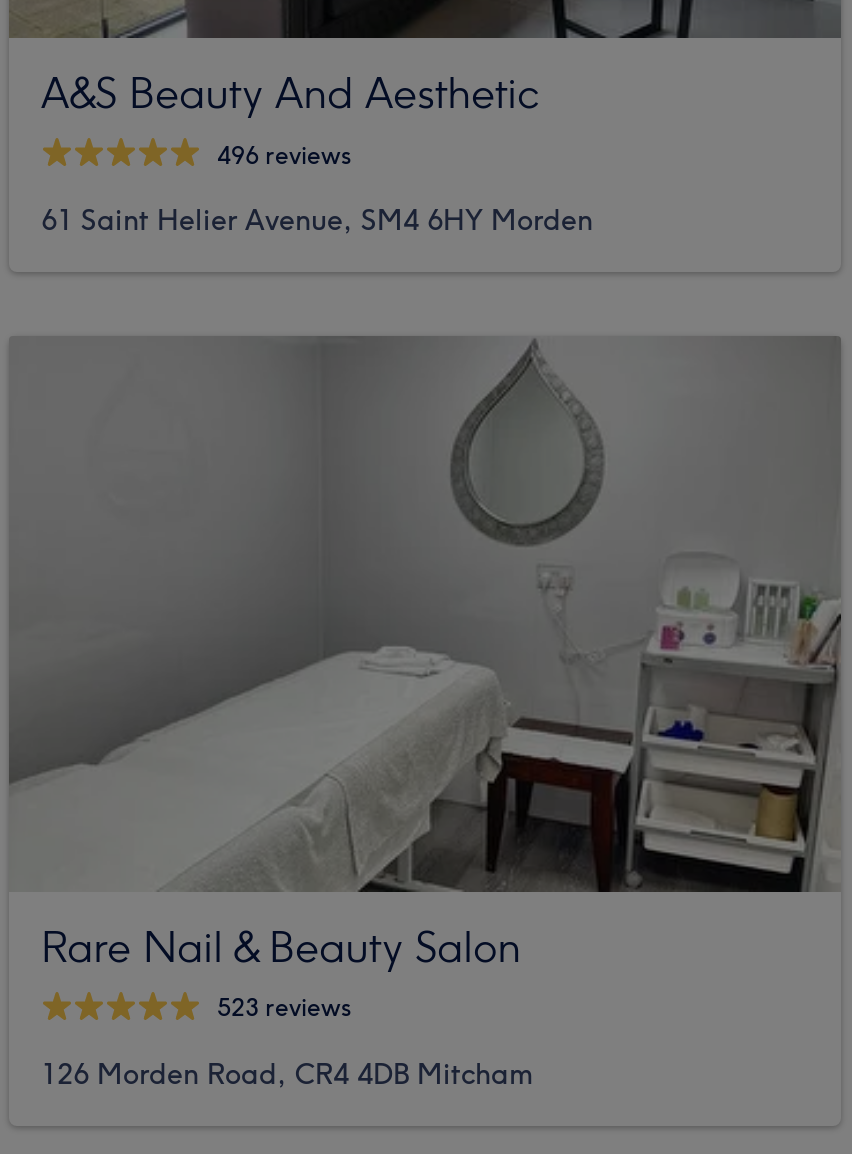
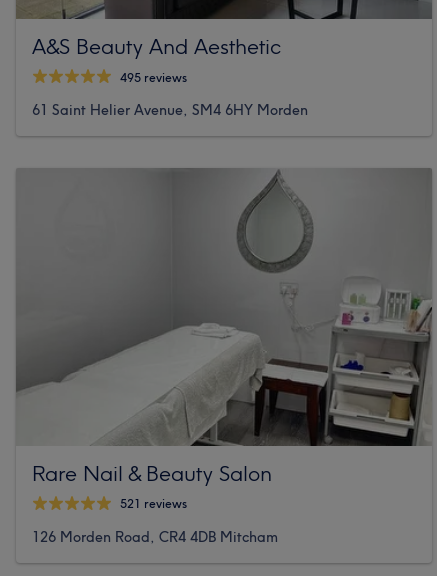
[217,140,351,170] 496 reviews -> [120,70,187,85] 495 reviews
[217,992,351,1022] 523 reviews -> [120,496,187,511] 521 reviews

